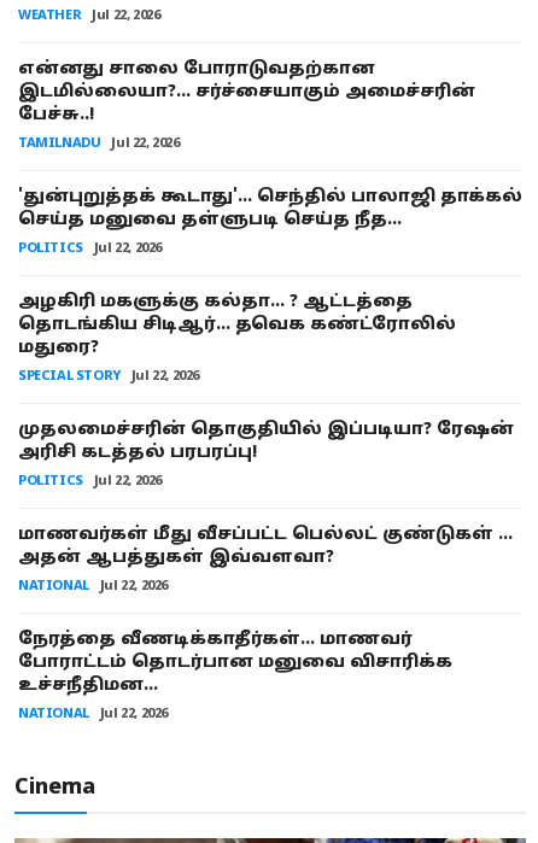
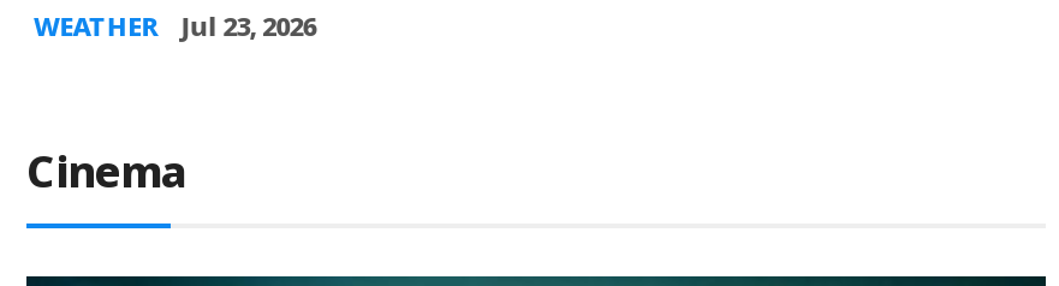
[18,7,522,722] Jul 22, 2026 | என்னது சாலை போராடுவதற்கான | இடமில்லையா?... சர்ச்சையாகும் அமைச்சரின் | பேச்சு..! | TAMILNADU | Jul 22, 2026 | 'துன்புறுத்தக் கூடாது'... செந்தில் பாலாஜி தாக்கல் | செய்த மனுவை தள்ளுபடி செய்த நீத... | POLITICS | Jul 22, 2026 | அழகிரி மகளுக்கு கல்தா... ? ஆட்டத்தை | தொடங்கிய சிடிஆர்... தவெக கண்ட்ரோலில் | மதுரை? | SPECIAL STORY | Jul 22, 2026 | முதலமைச்சரின் தொகுதியில் இப்படியா? ரேஷன் | அரிசி கடத்தல் பரபரப்பு! | POLITICS | Jul 22, 2026 | மாணவர்கள் மீது வீசப்பட்ட பெல்லட் குண்டுகள் ... | அதன் ஆபத்துகள் இவ்வளவா? | NATIONAL | Jul 22, 2026 | நேரத்தை வீணடிக்காதீர்கள்... மாணவர் | போராட்டம் தொடர்பான மனுவை விசாரிக்க | உச்சநீதிமன... | NATIONAL | Jul 22, 2026 -> [181,11,316,44] Jul 23, 2026

